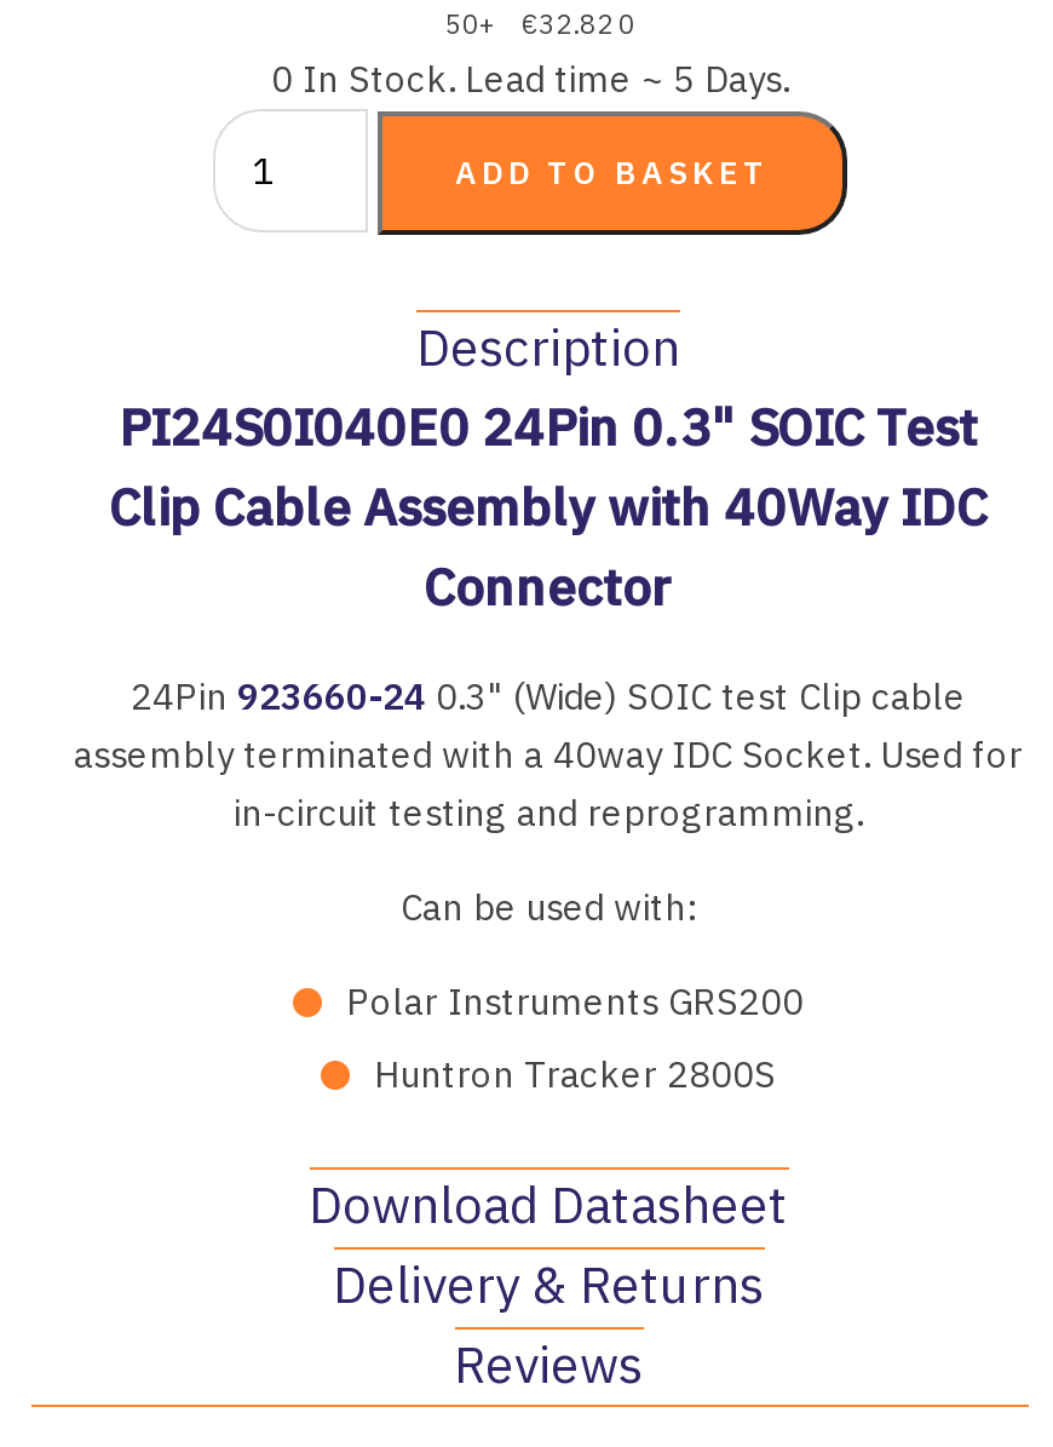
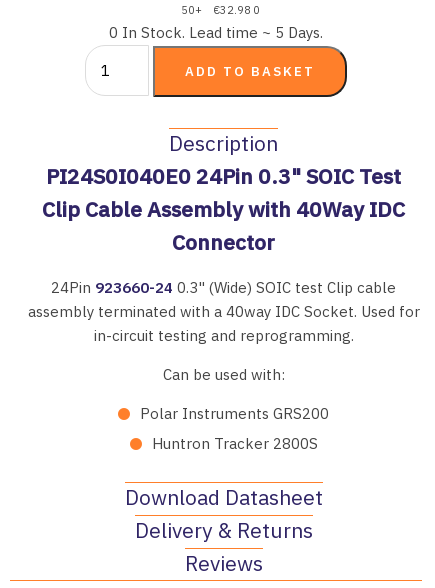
[445,8,635,42] 50+ €32.82 0 -> [181,3,259,17] 50+ €32.98 0

